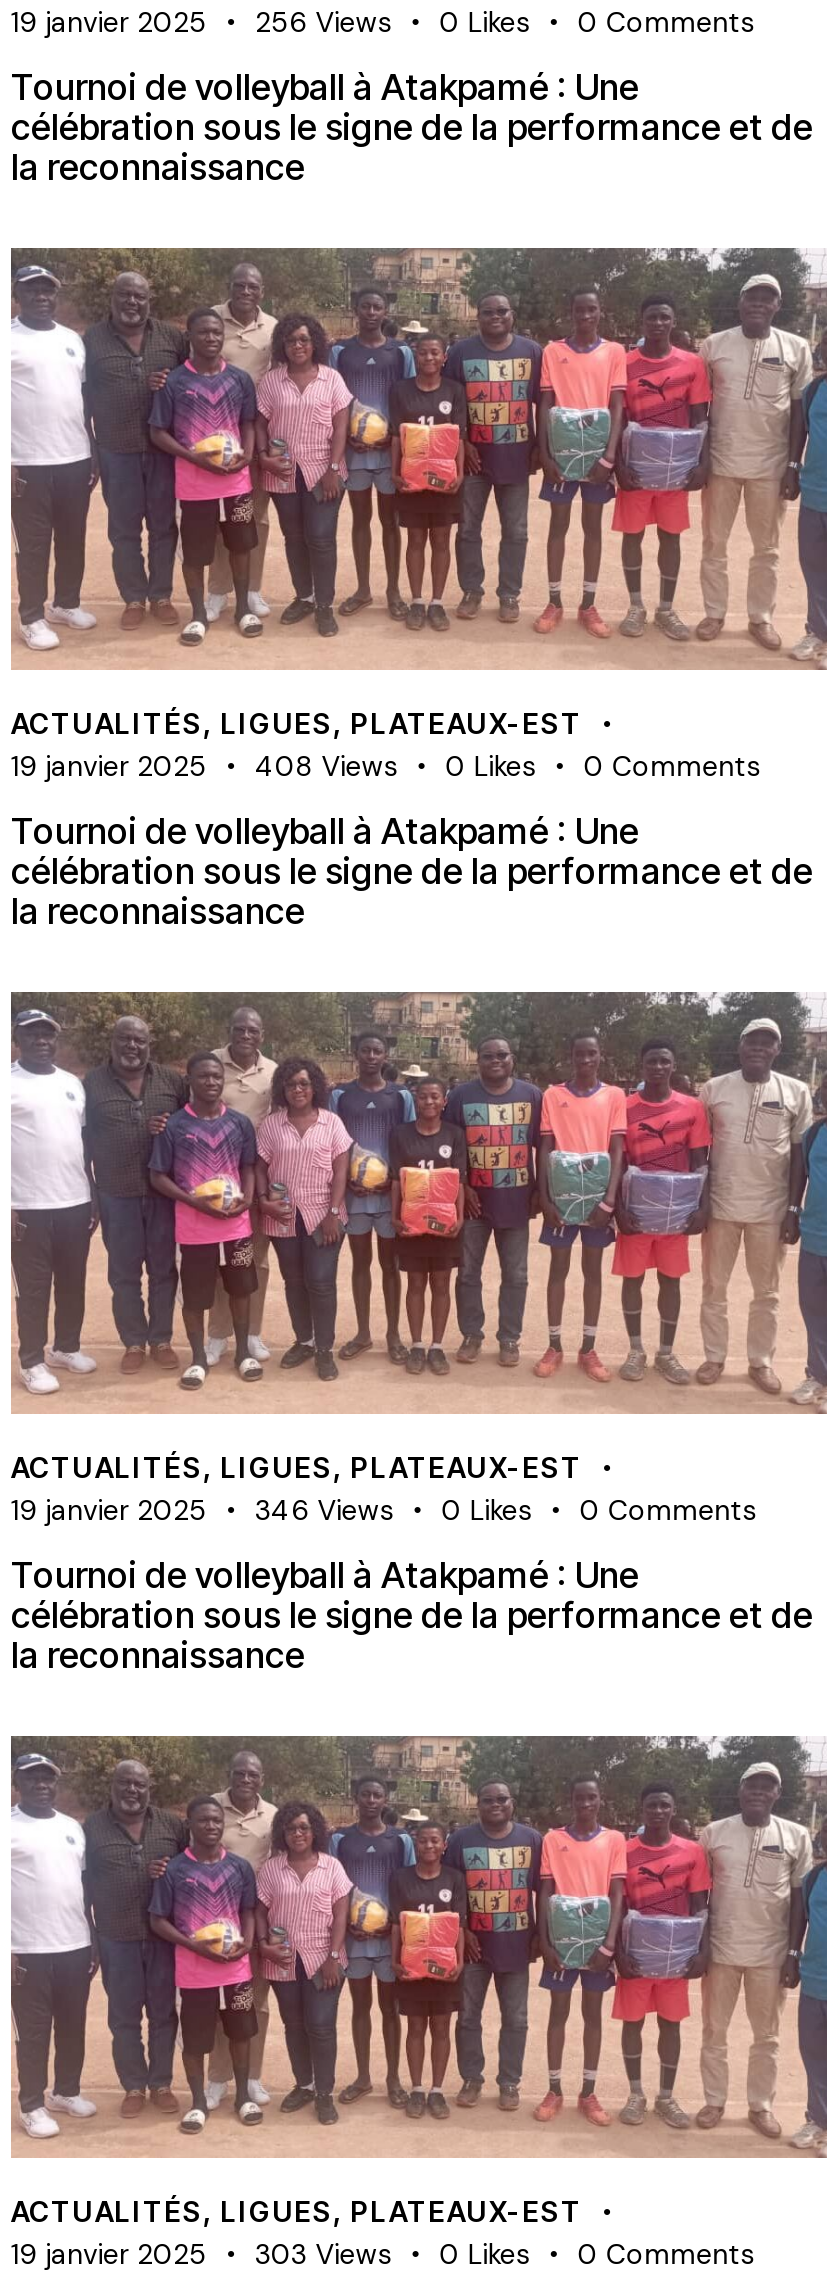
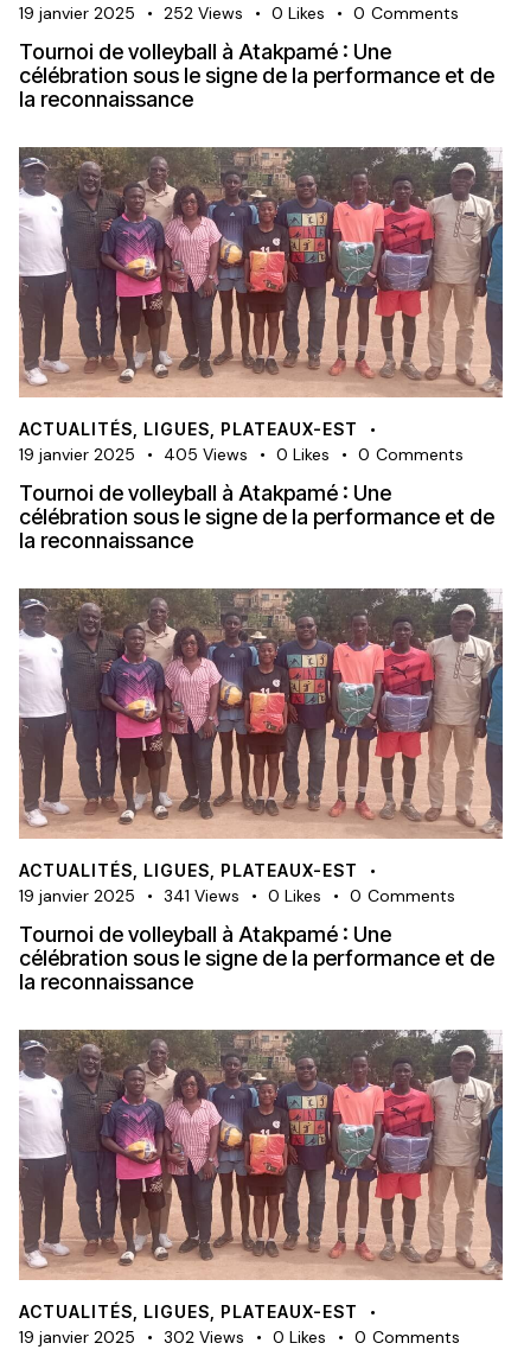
[255,4,391,40] 256 Views -> [164,2,243,24] 252 Views
[255,748,397,784] 408 Views -> [164,443,248,465] 405 Views
[255,1491,393,1527] 346 Views -> [164,885,240,906] 341 Views
[255,2235,391,2271] 303 Views -> [164,1326,244,1347] 302 Views

